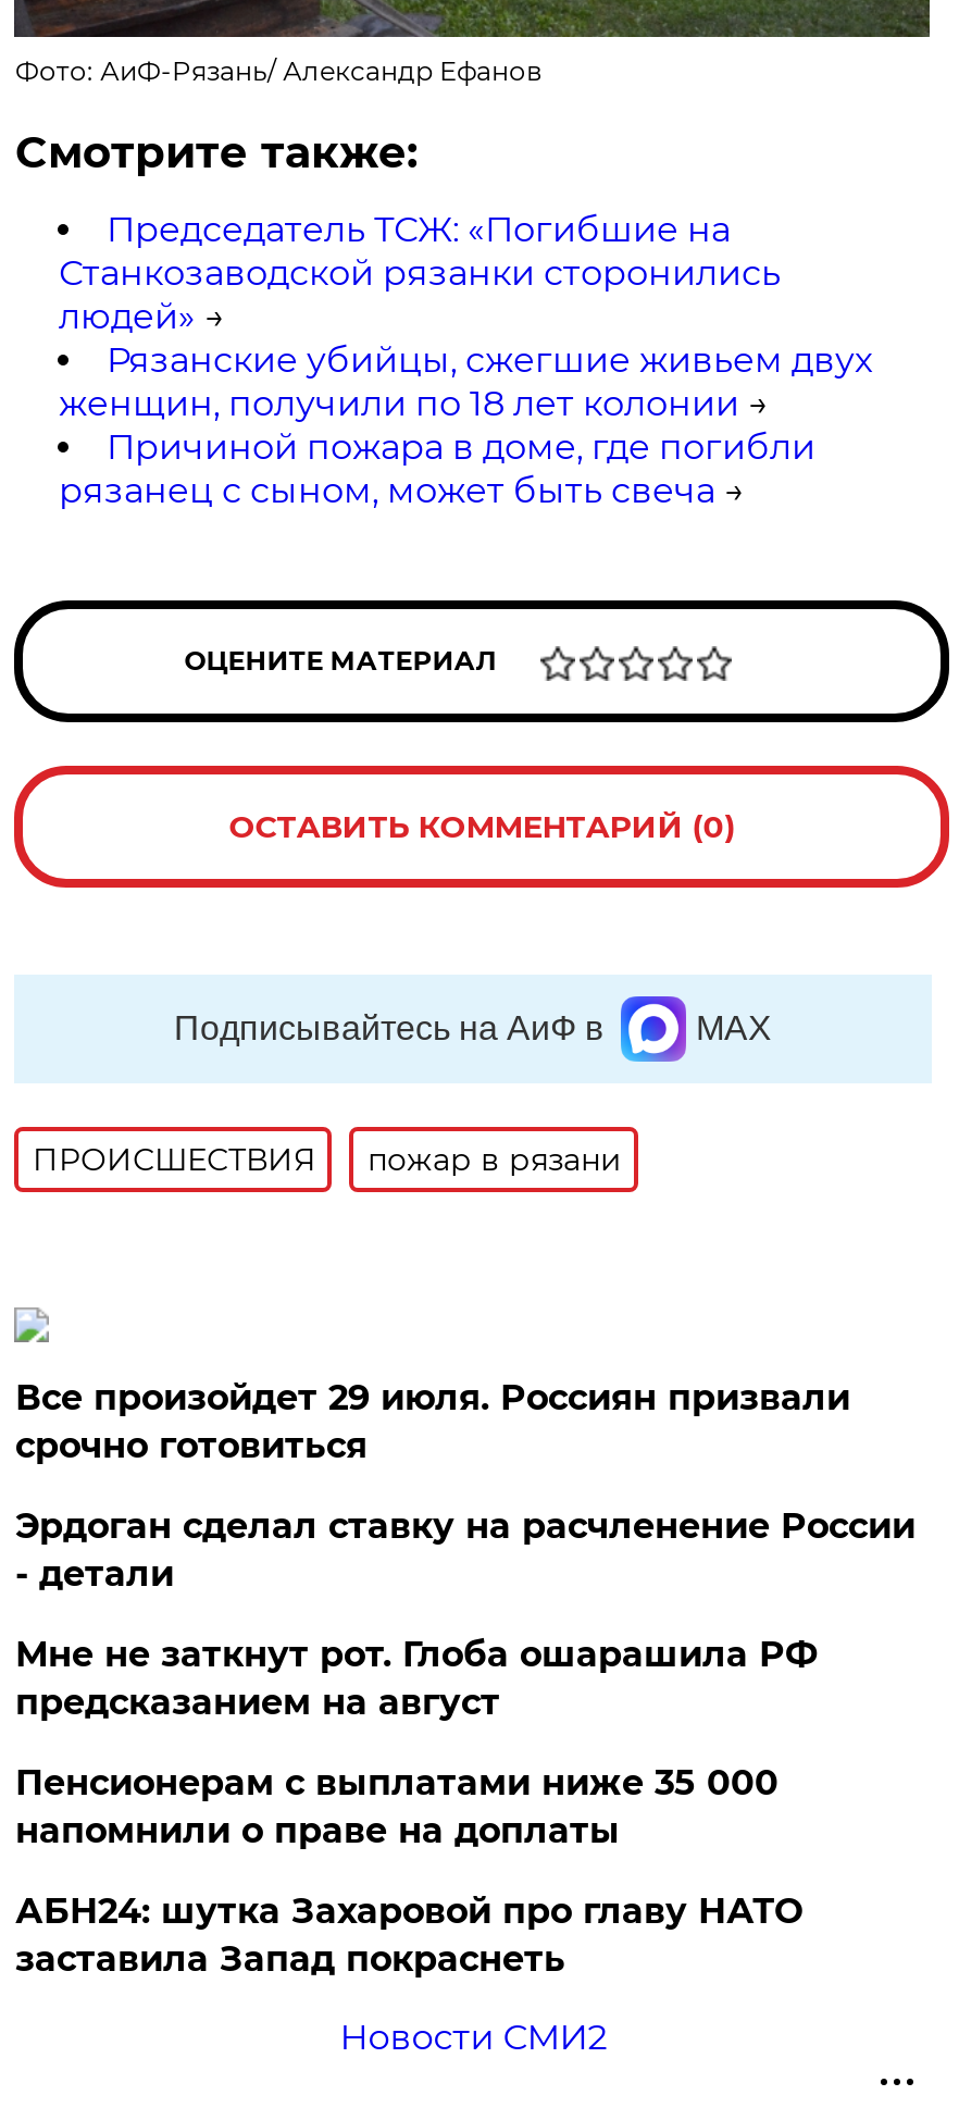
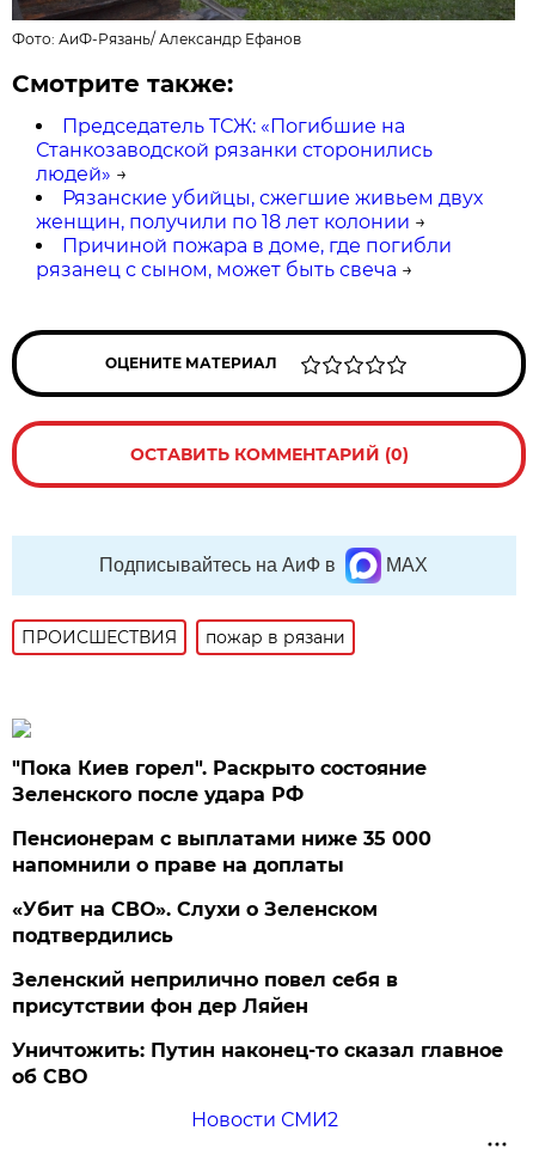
[15,1378,915,1723] Все произойдет 29 июля. Россиян призвали | срочно готовиться | Эрдоган сделал ставку на расчленение России | - детали | Мне не заткнут рот. Глоба ошарашила РФ | предсказанием на август -> [12,757,427,806] "Пока Киев горел". Раскрыто состояние | Зеленского после удара РФ
moved [15,1763,778,1852] -> [12,828,432,877]: Пенсионерам с выплатами ниже 35 000 | напомнили о праве на доплаты
[15,1891,802,1980] АБН24: шутка Захаровой про главу НАТО | заставила Запад покраснеть -> [12,898,504,1088] «Убит на СВО». Слухи о Зеленском | подтвердились | Зеленский неприлично повел cебя в | присутствии фон дер Ляйен | Уничтожить: Путин наконец-то сказал главное | об СВО

